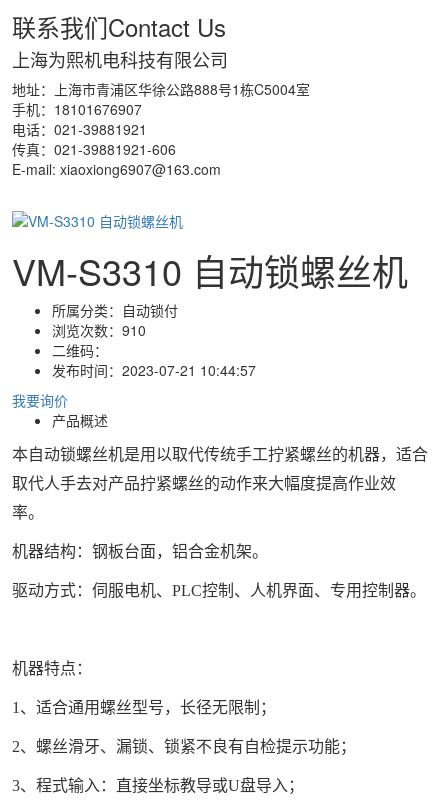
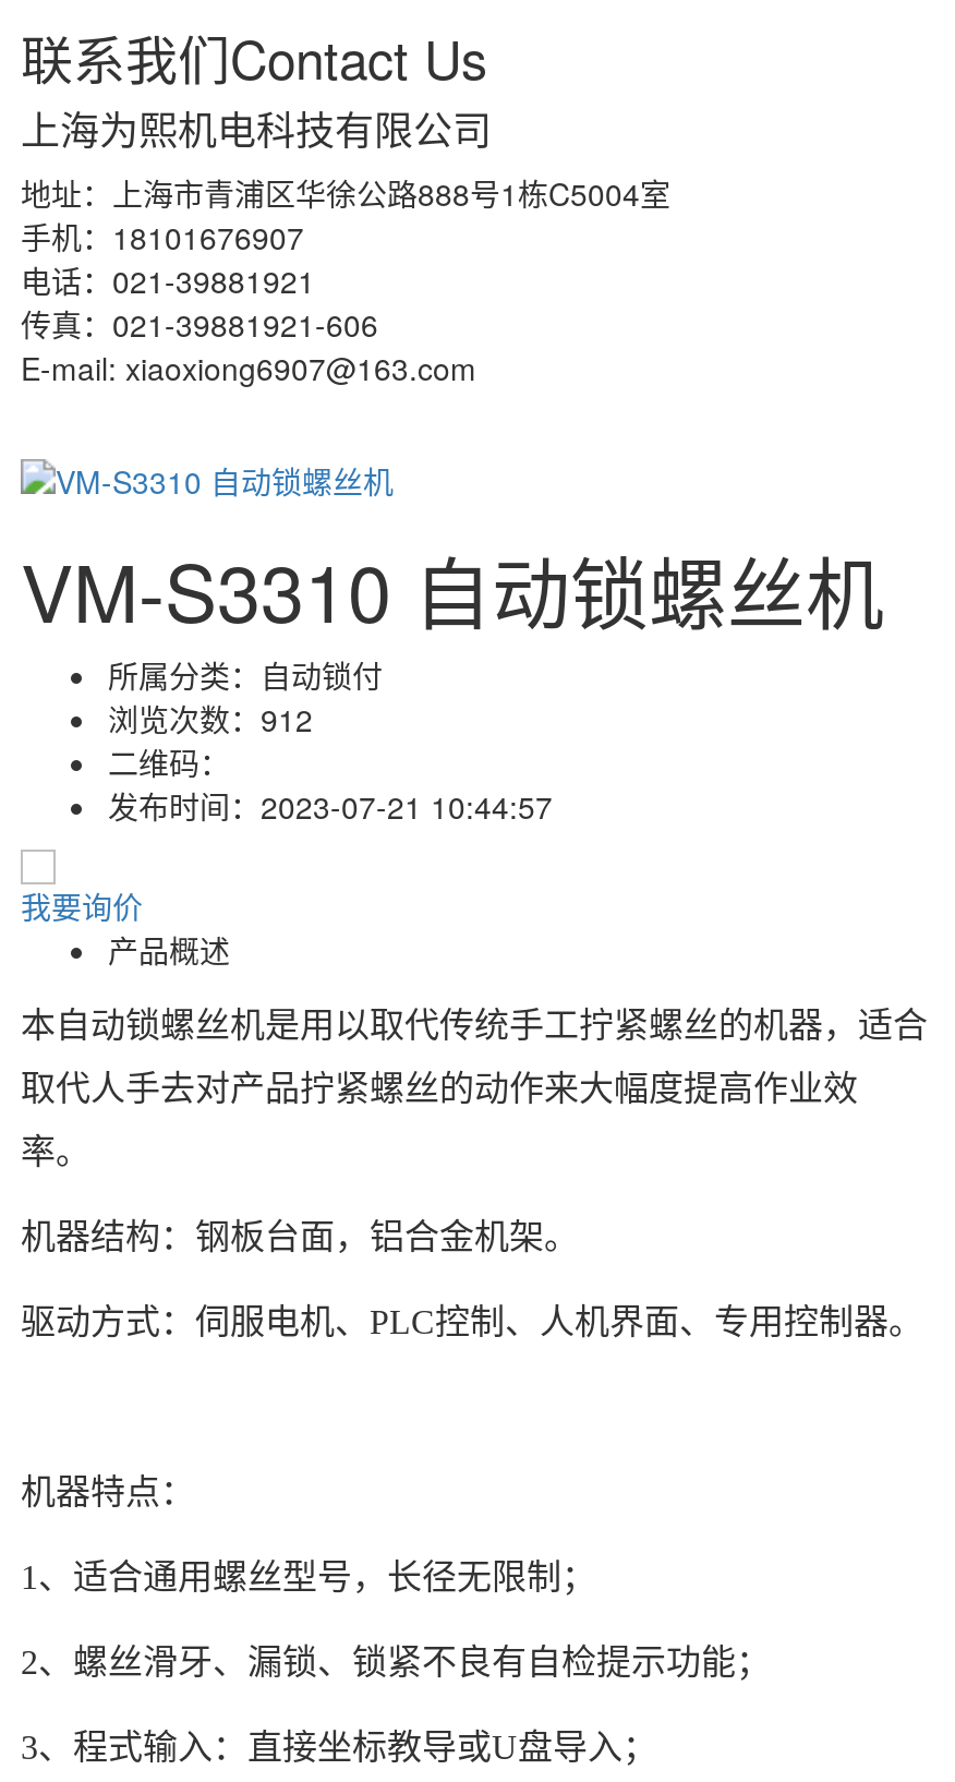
[52,320,146,340] 浏览次数：910 -> [108,697,313,741] 浏览次数：912

